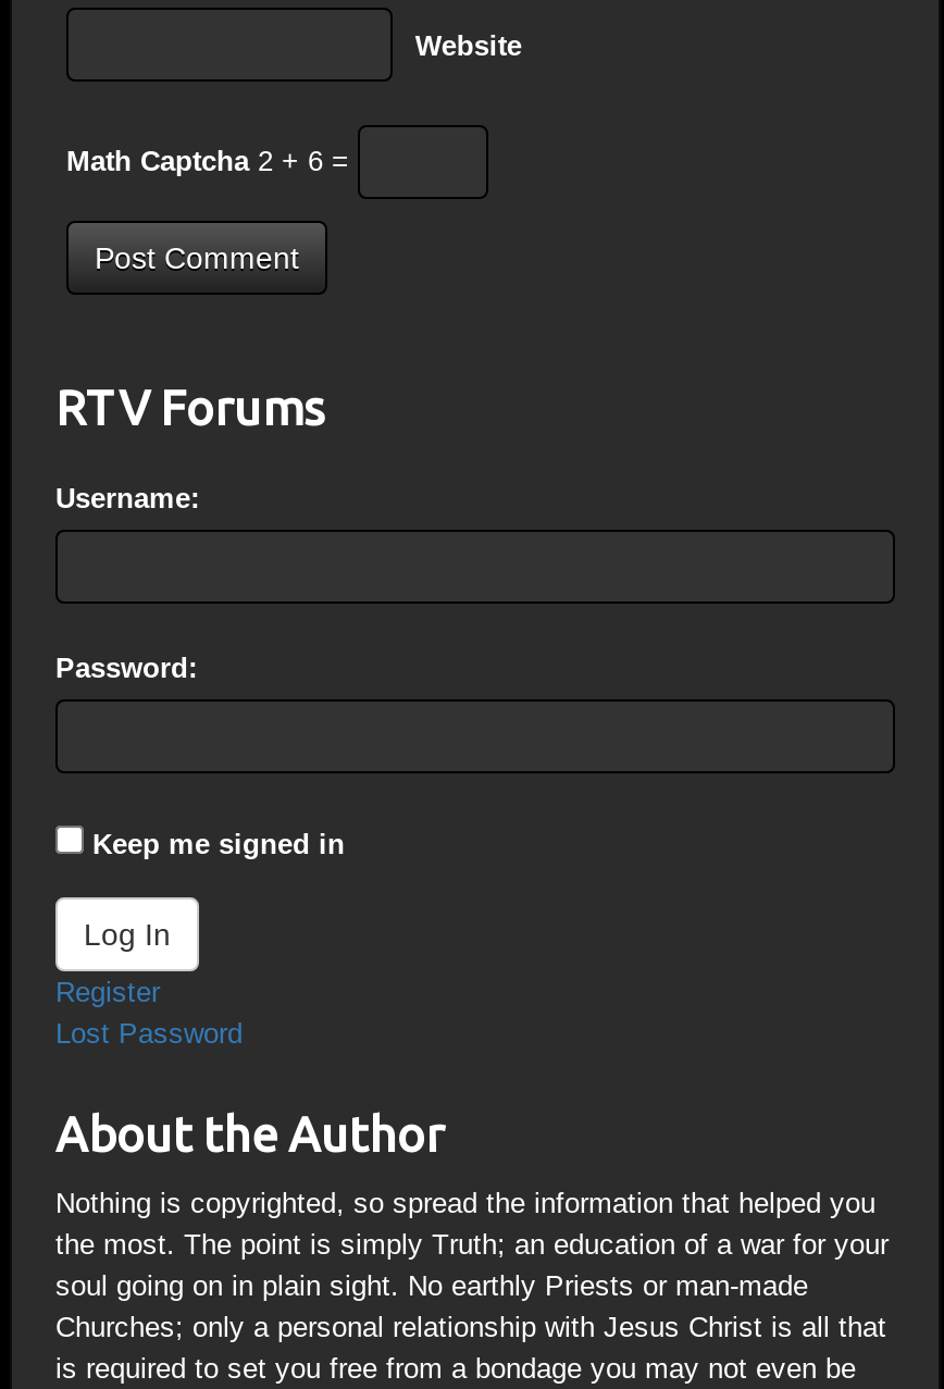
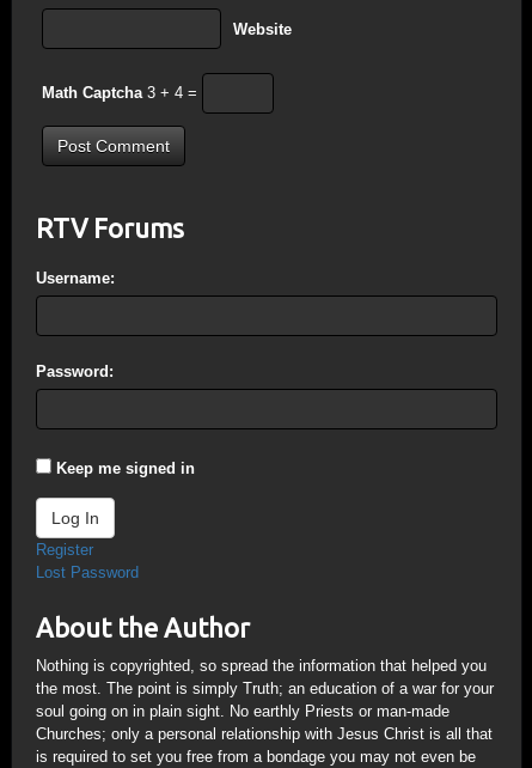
[66,144,358,177] Math Captcha 2 + 6 = -> [42,83,202,101] Math Captcha 3 + 4 =

